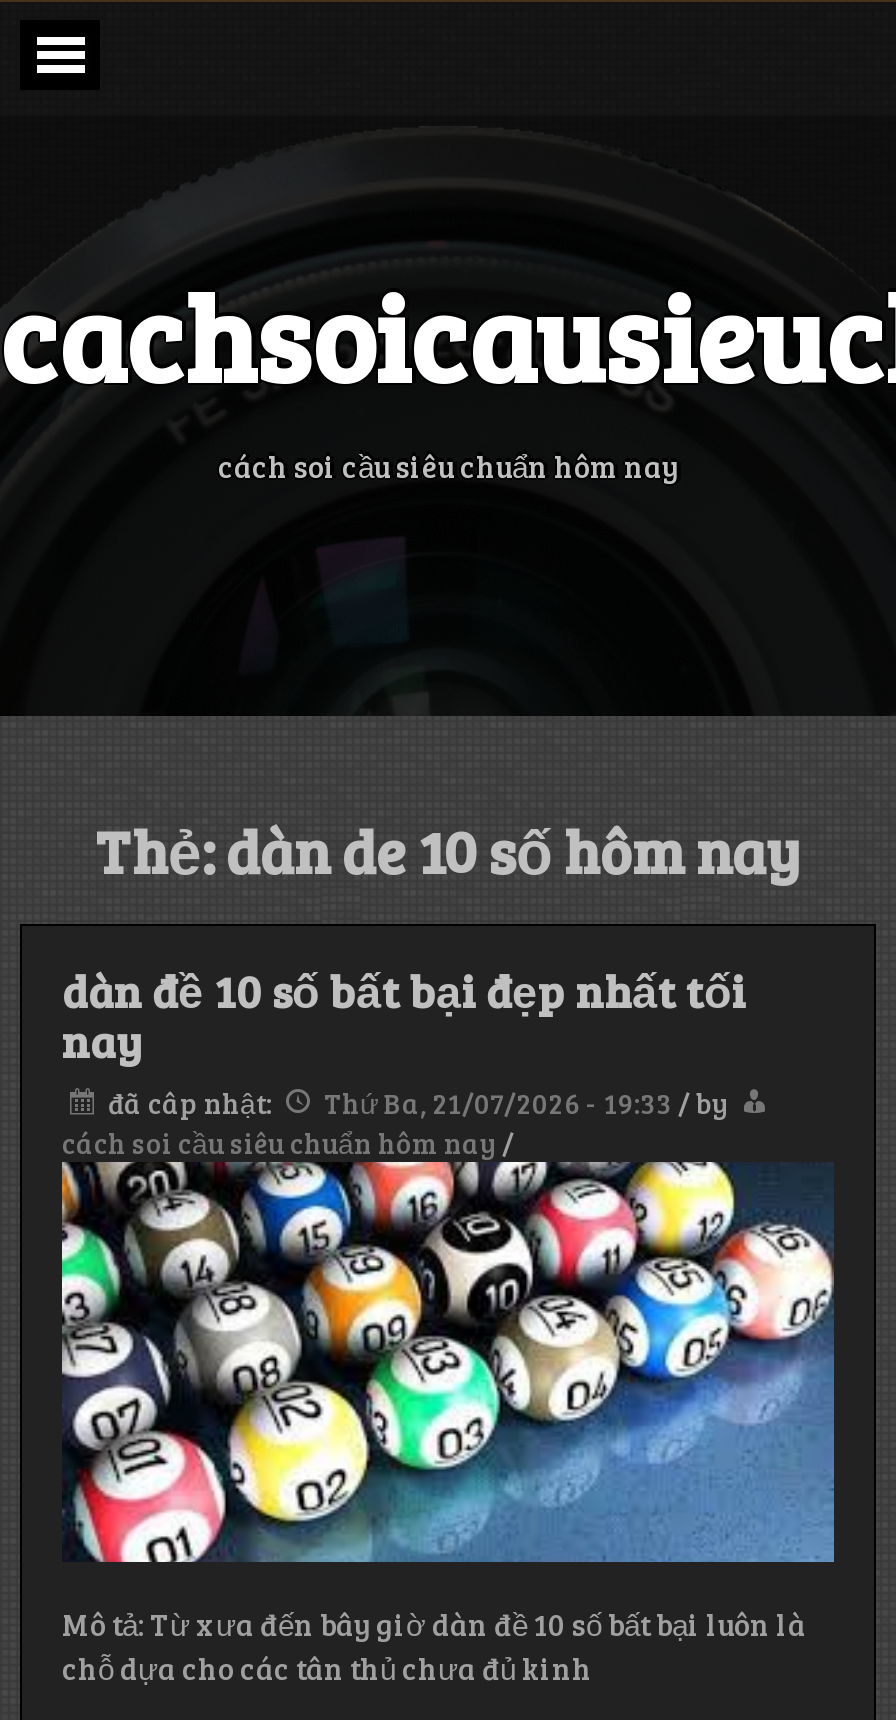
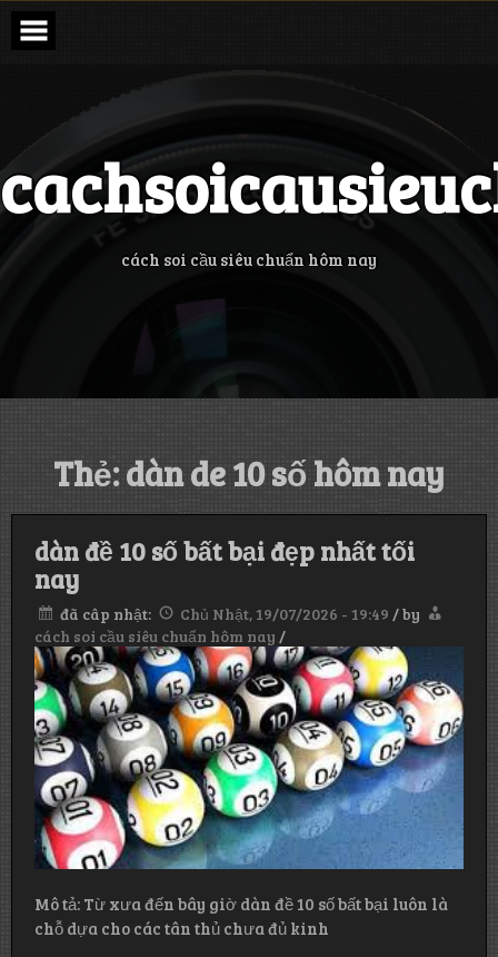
[108,1084,734,1122] đã câp nhật: Thứ Ba, 21/07/2026 - 19:33 /by -> [60,603,424,624] đã câp nhật: Chủ Nhật, 19/07/2026 - 19:49 /by

